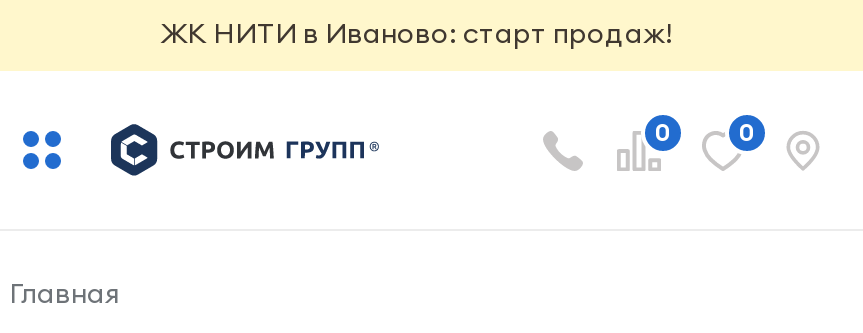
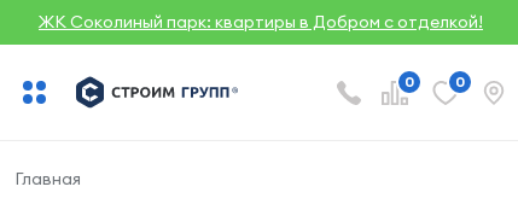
[161,15,673,51] ЖК НИТИ в Иваново: старт продаж! -> [39,11,483,33] ЖК Соколиный парк: квартиры в Добром с отделкой!

